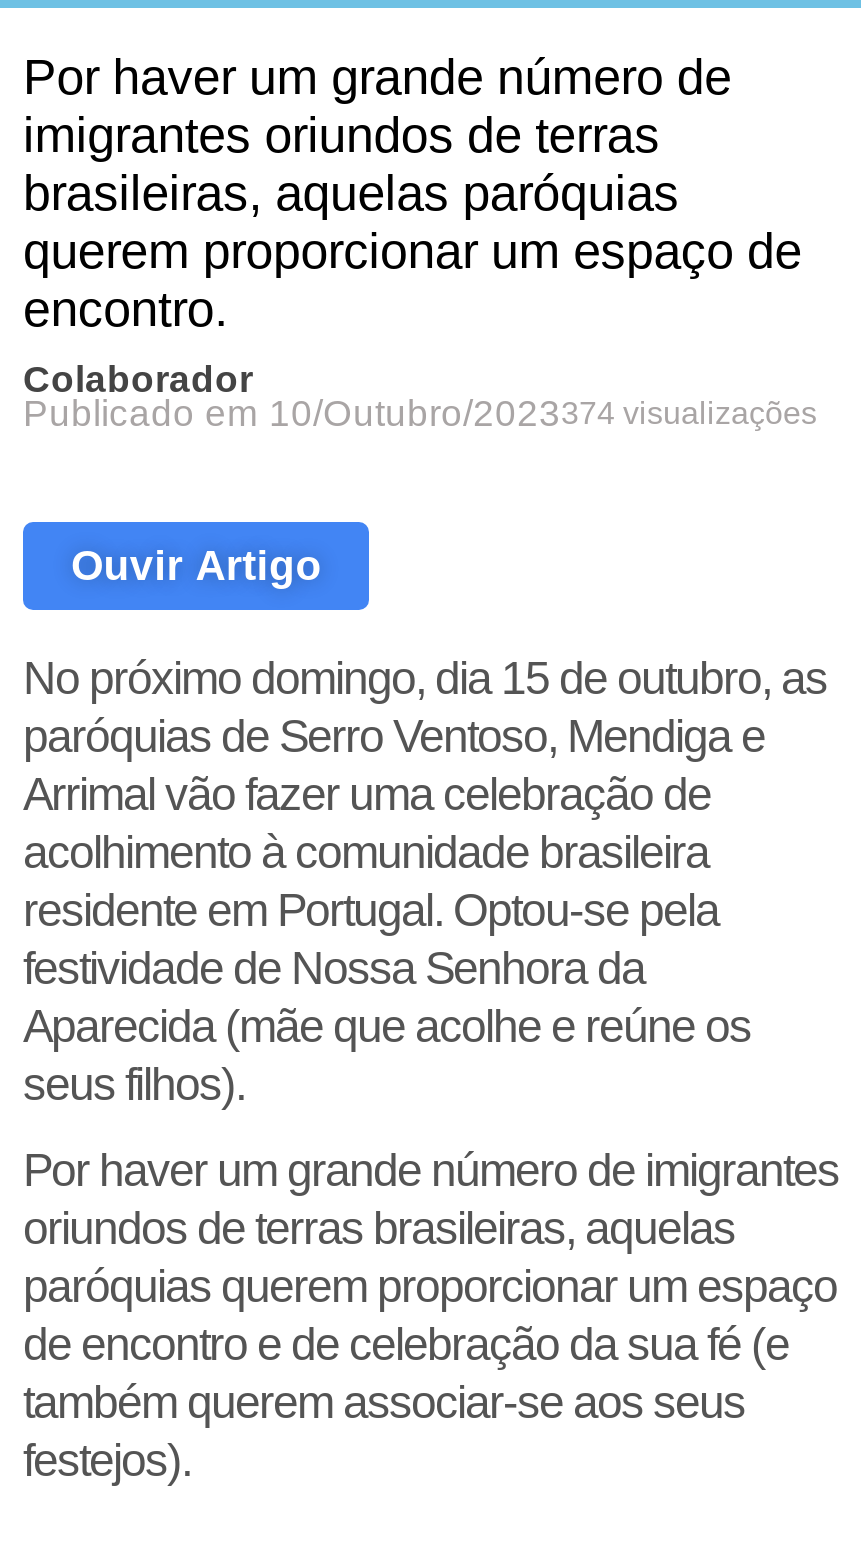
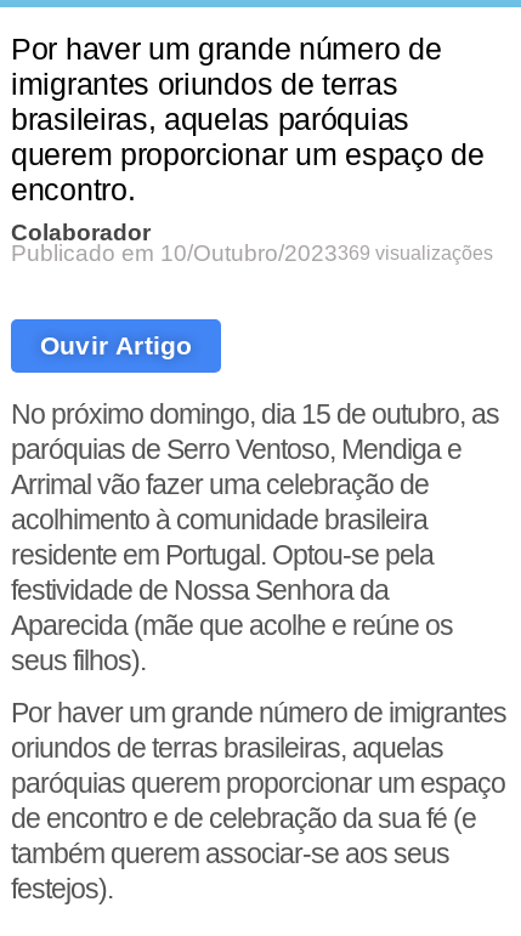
[23,392,817,434] Publicado em 10/Outubro/2023374 visualizações -> [11,240,493,266] Publicado em 10/Outubro/2023369 visualizações

